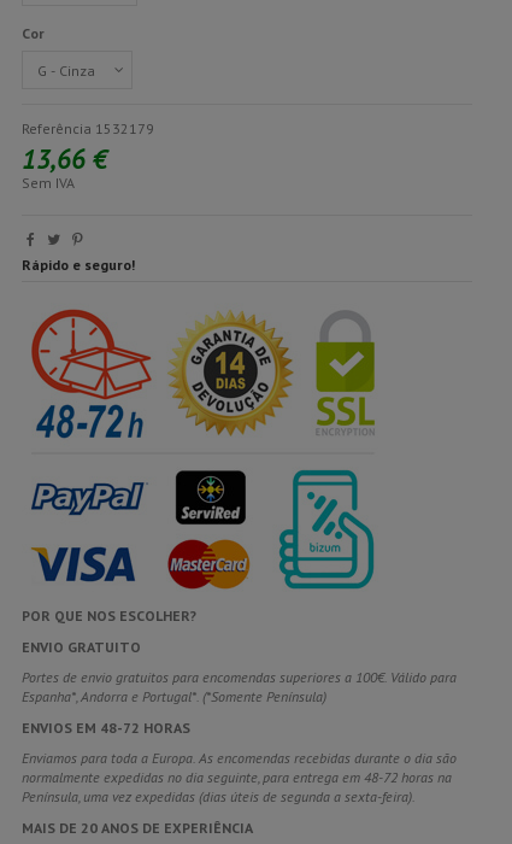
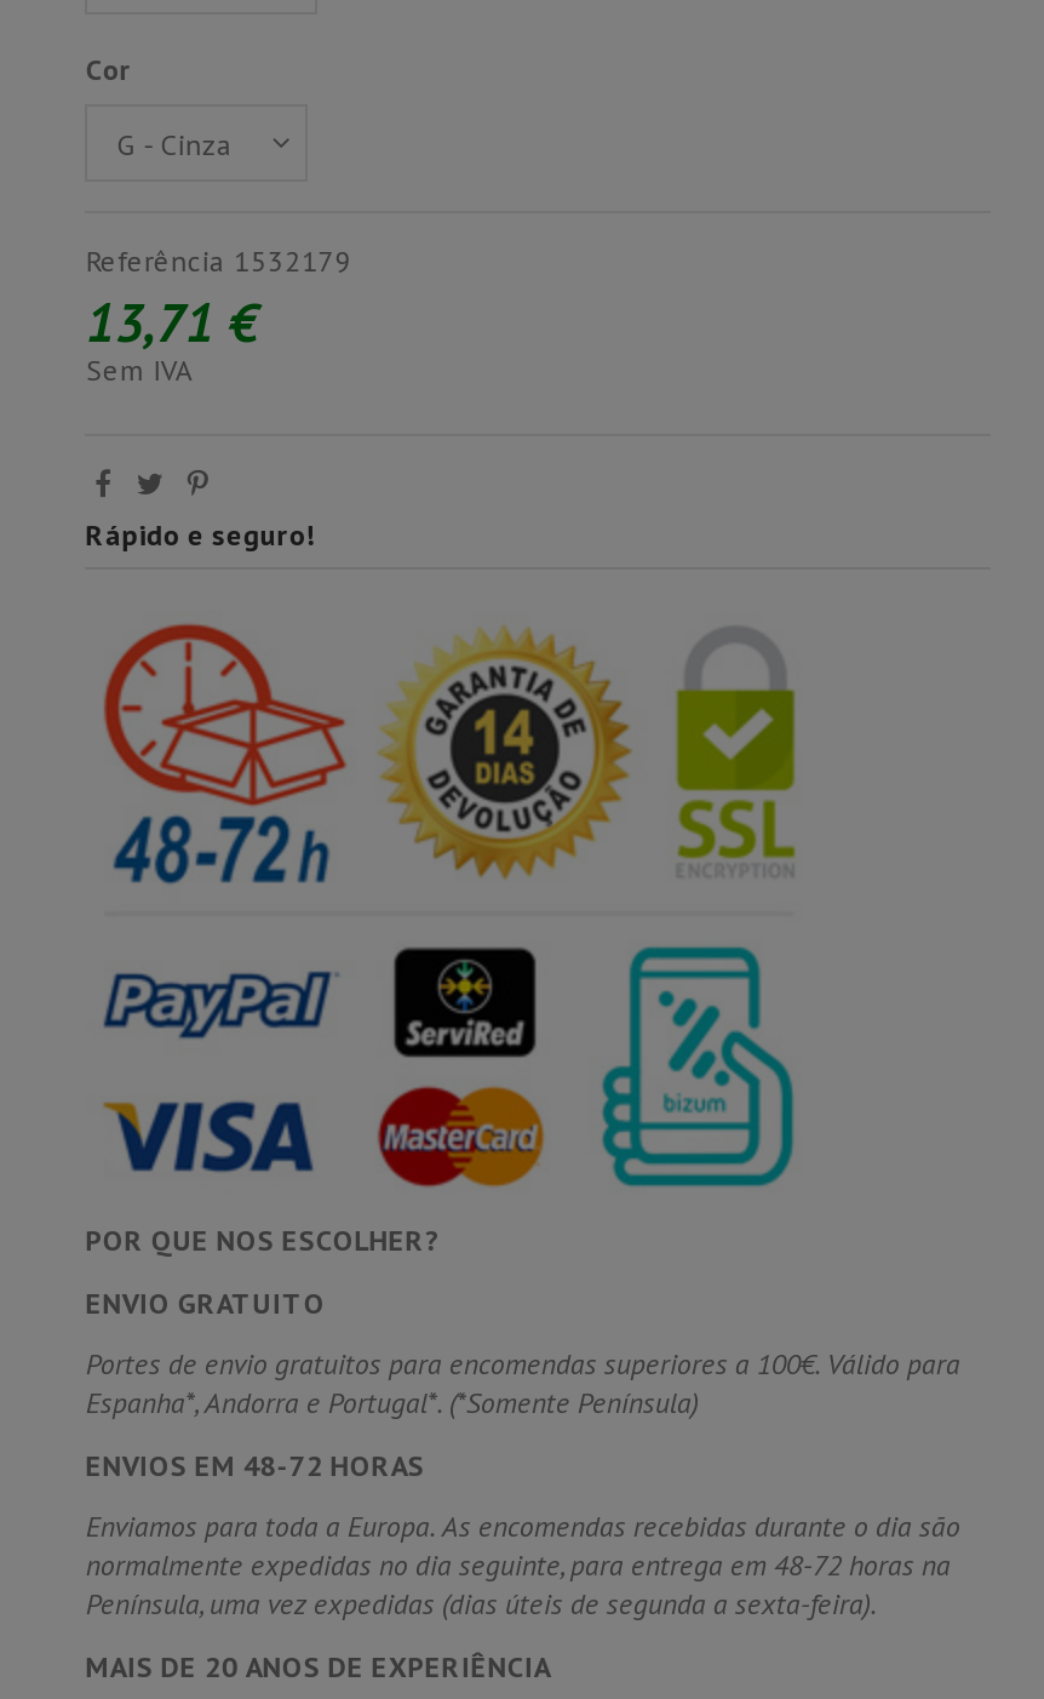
[22,141,108,176] 13,66 € -> [86,286,258,356] 13,71 €

